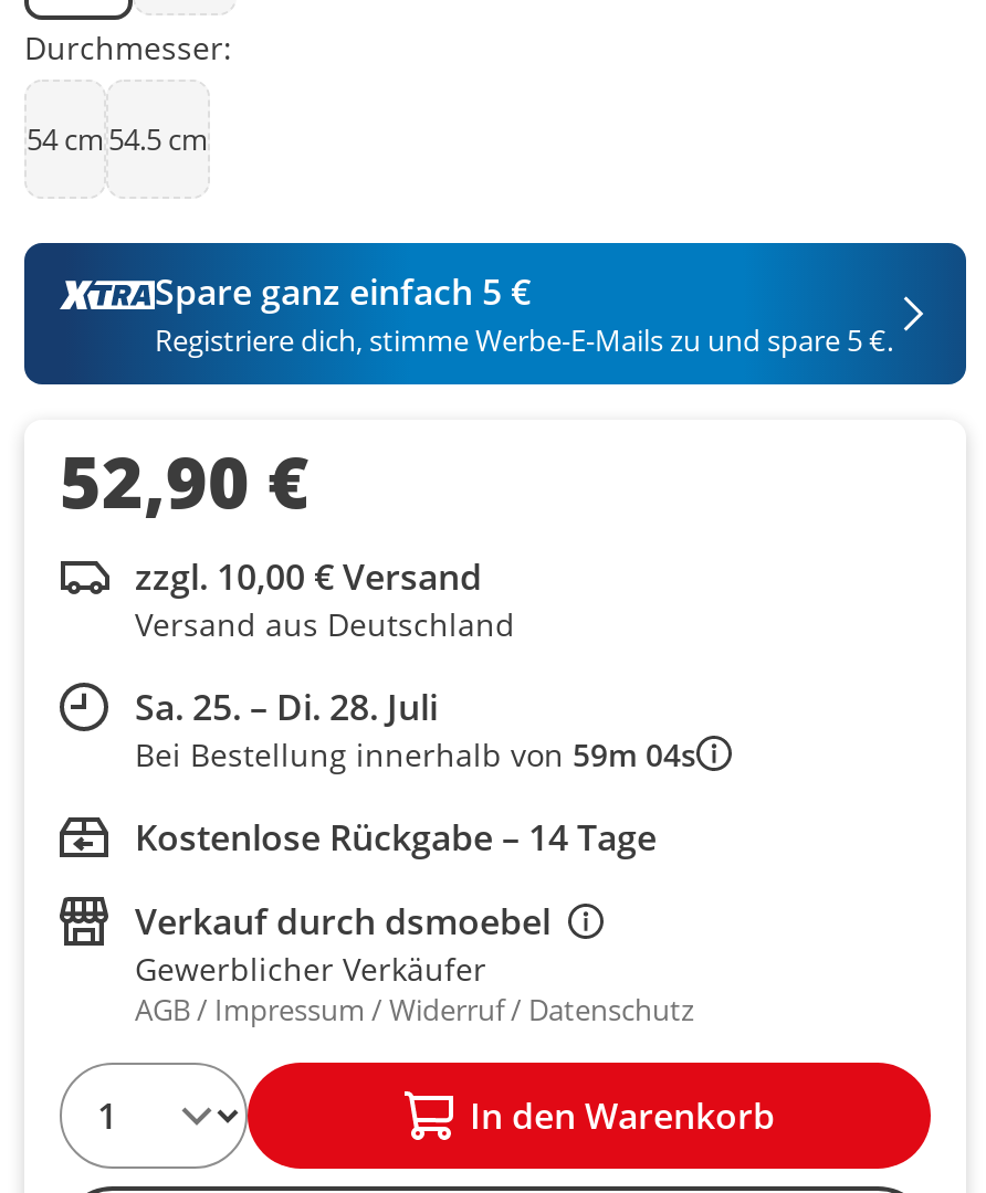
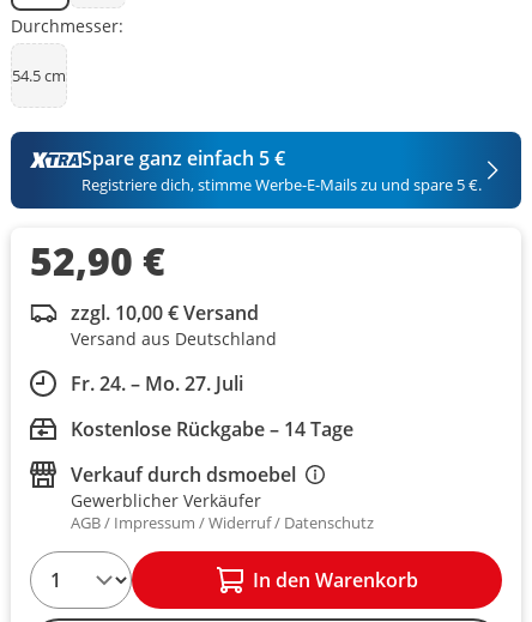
[27,118,208,158] 54 cm 54.5 cm -> [12,64,66,86] 54.5 cm
[135,683,696,776] Sa. 25. – Di. 28. Juli | Bei Bestellung innerhalb von 59m 04s -> [71,370,243,397] Fr. 24. – Mo. 27. Juli

